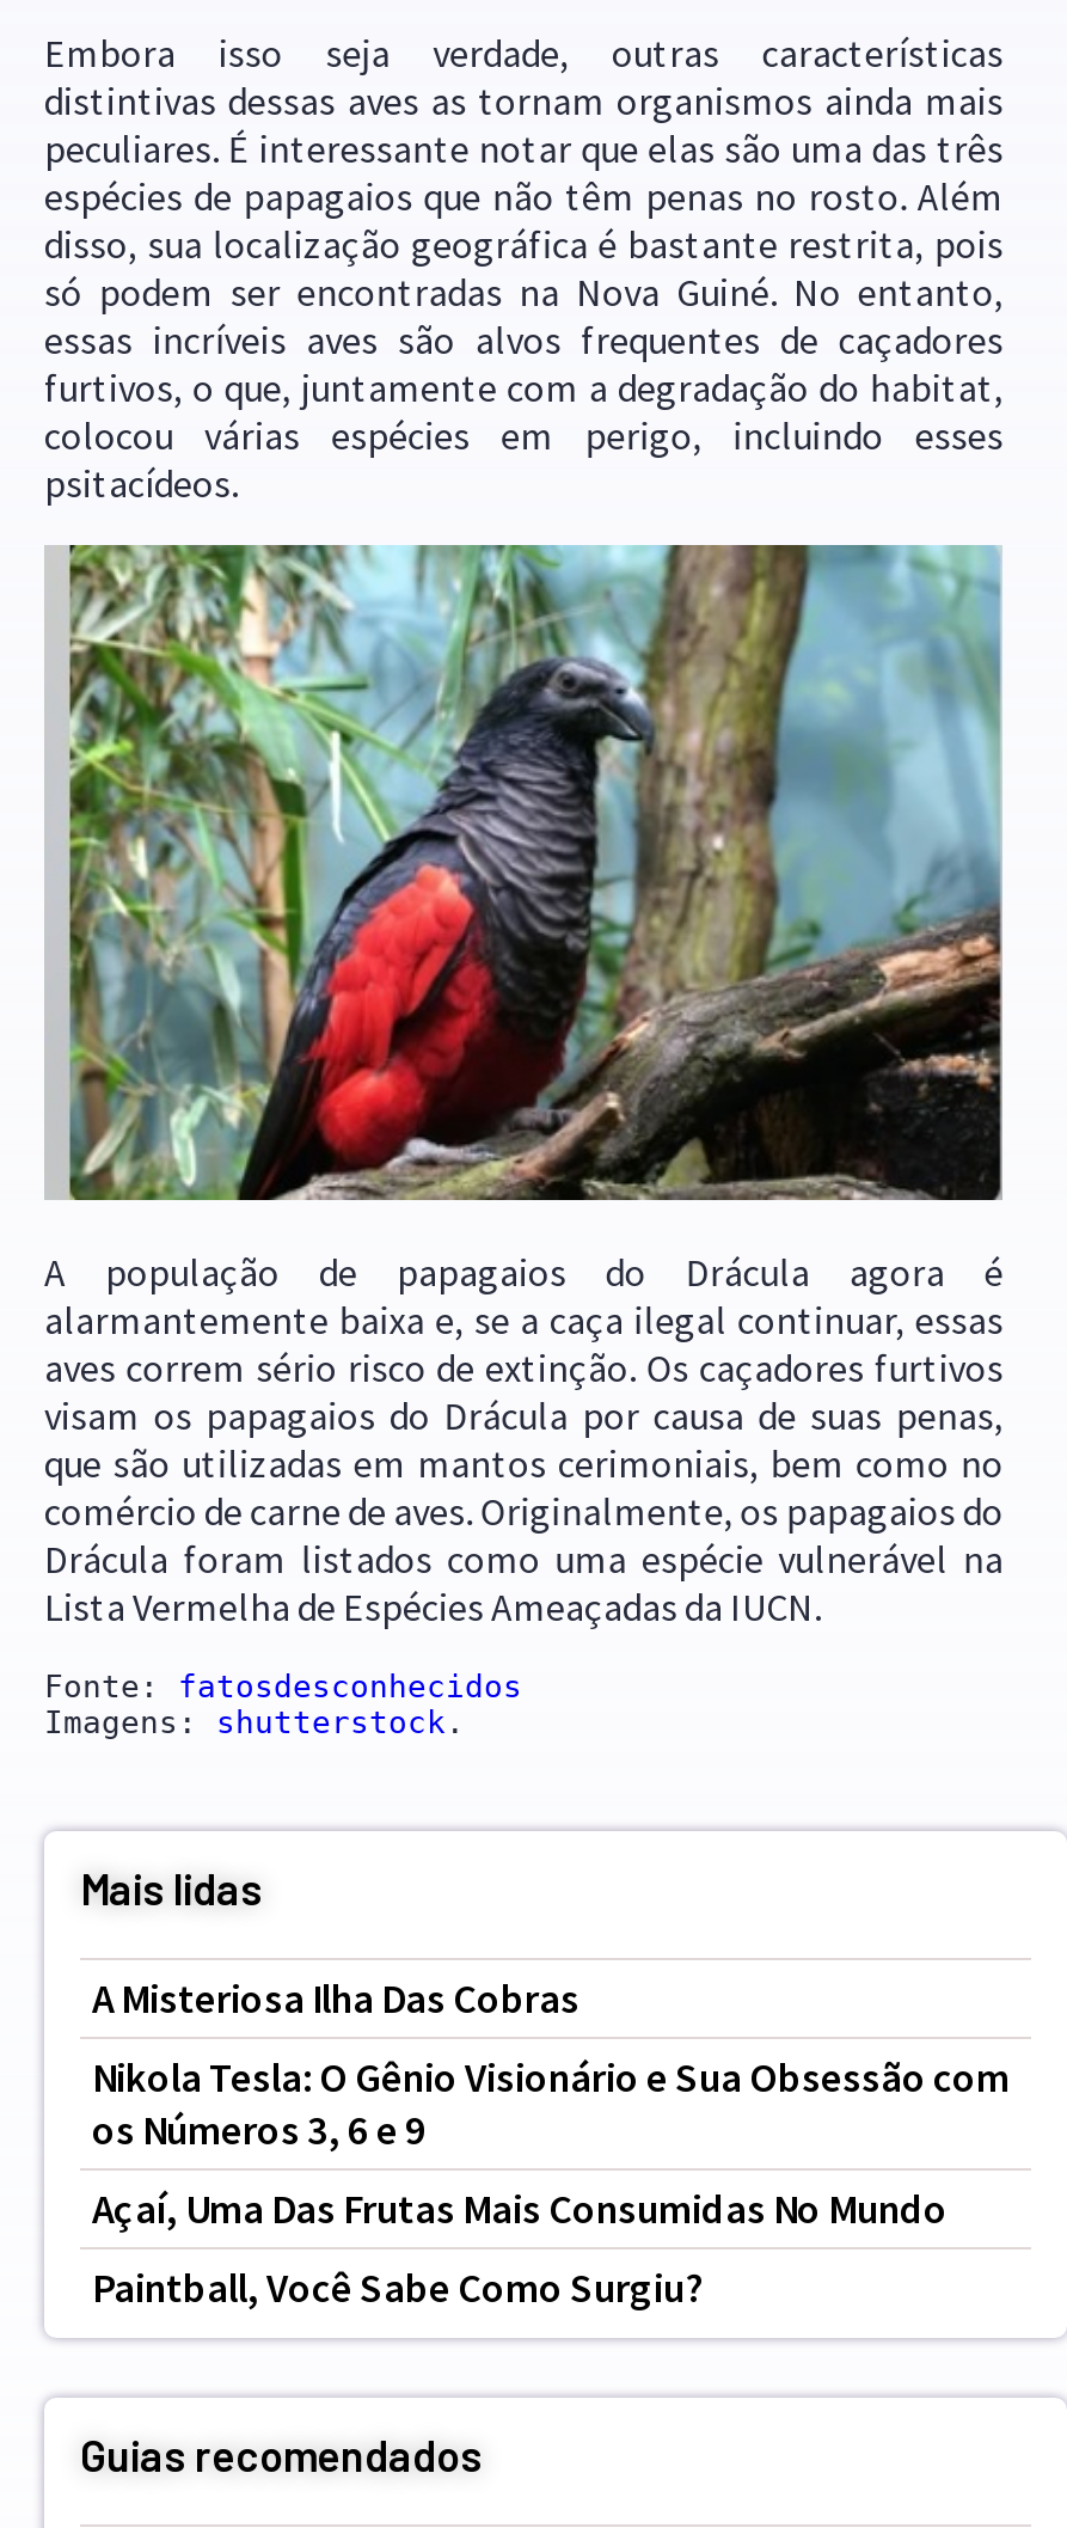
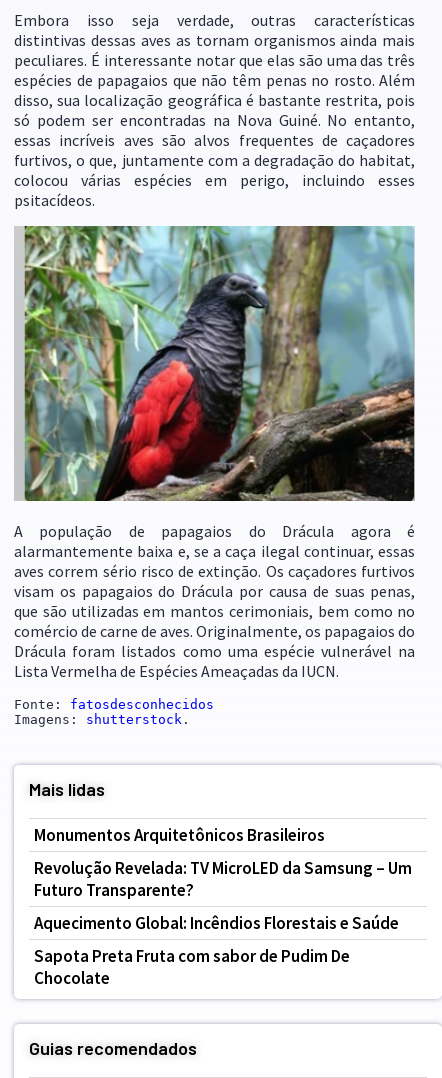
[92,1973,580,2026] A Misteriosa Ilha Das Cobras -> [34,824,325,846] Monumentos Arquitetônicos Brasileiros
[92,2052,1010,2157] Nikola Tesla: O Gênio Visionário e Sua Obsessão com | os Números 3, 6 e 9 -> [34,857,412,901] Revolução Revelada: TV MicroLED da Samsung – Um | Futuro Transparente?
[92,2184,948,2236] Açaí, Uma Das Frutas Mais Consumidas No Mundo -> [34,912,399,934] Aquecimento Global: Incêndios Florestais e Saúde
[92,2263,704,2315] Paintball, Você Sabe Como Surgiu? -> [34,945,350,989] Sapota Preta Fruta com sabor de Pudim De | Chocolate

